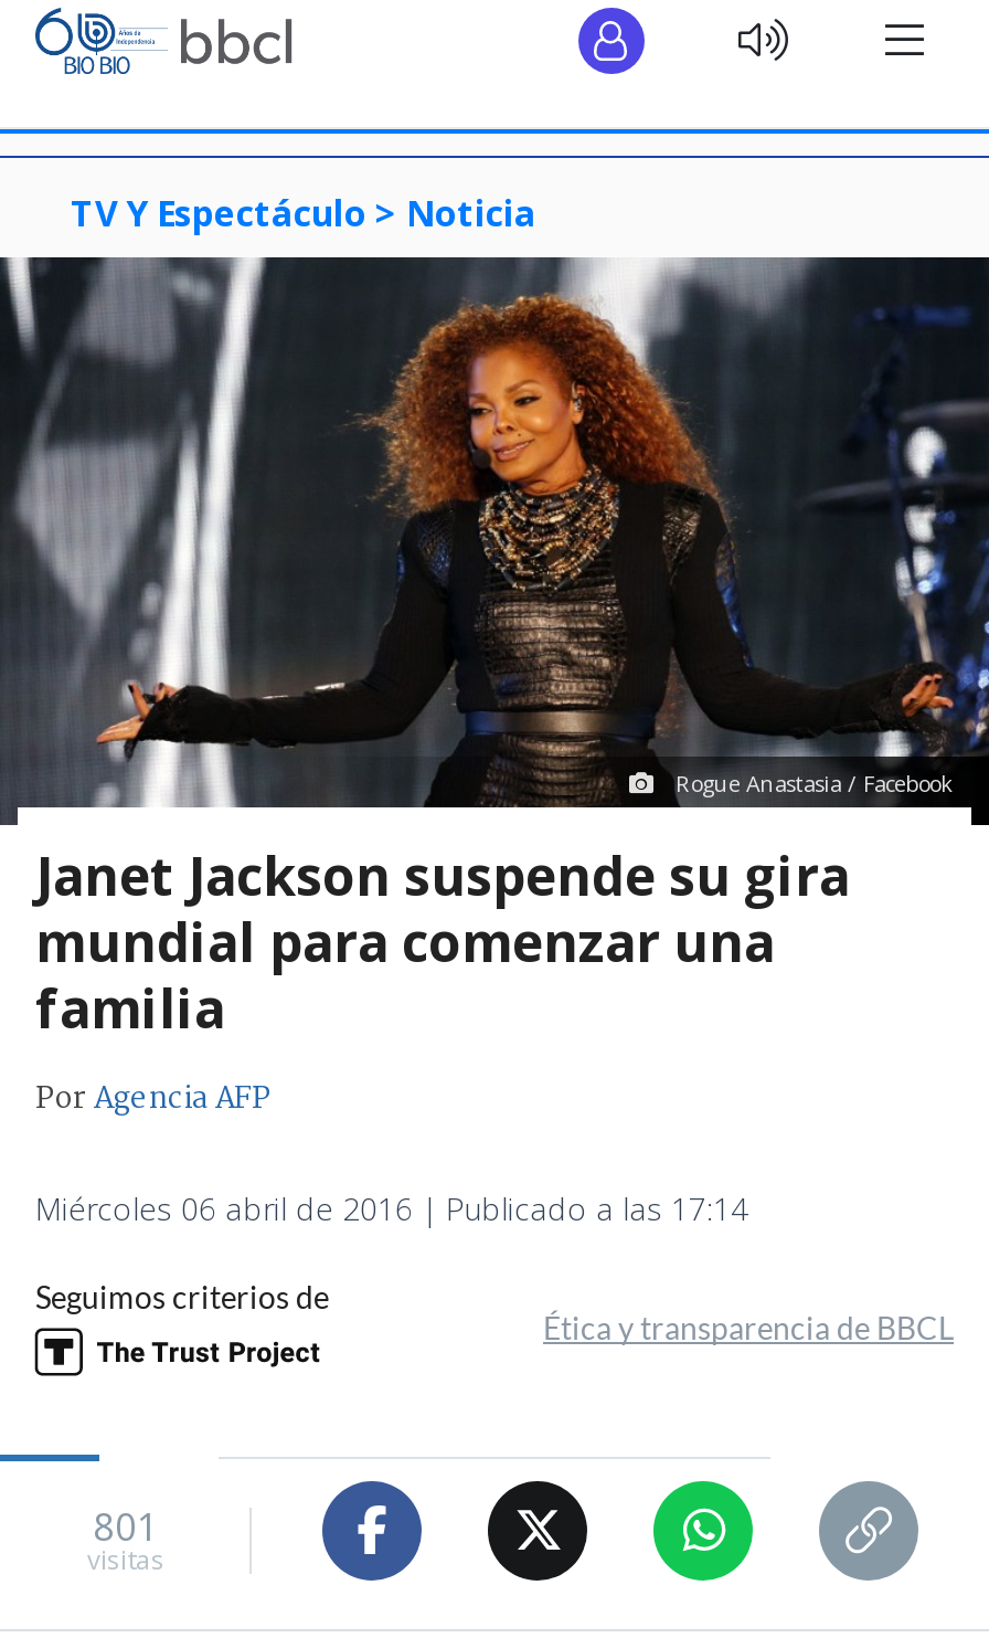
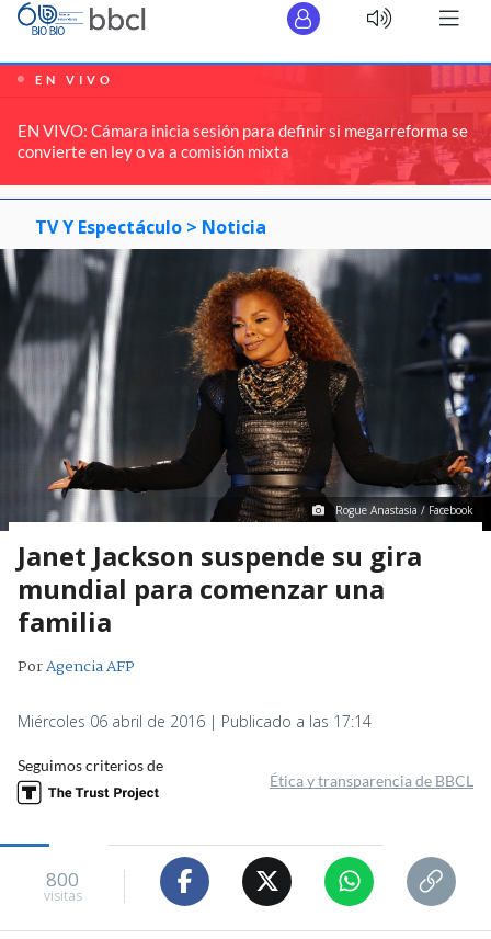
none -> [3,64,488,188] [image] | EN VIVO | EN VIVO: Cámara inicia sesión para definir si megarreforma se | convierte en ley o va a comisión mixta
[93,1502,159,1553] 801 -> [46,867,79,892] 800

